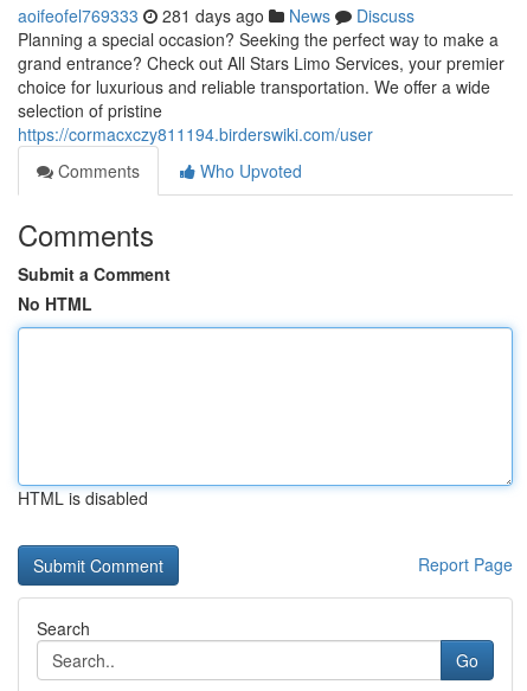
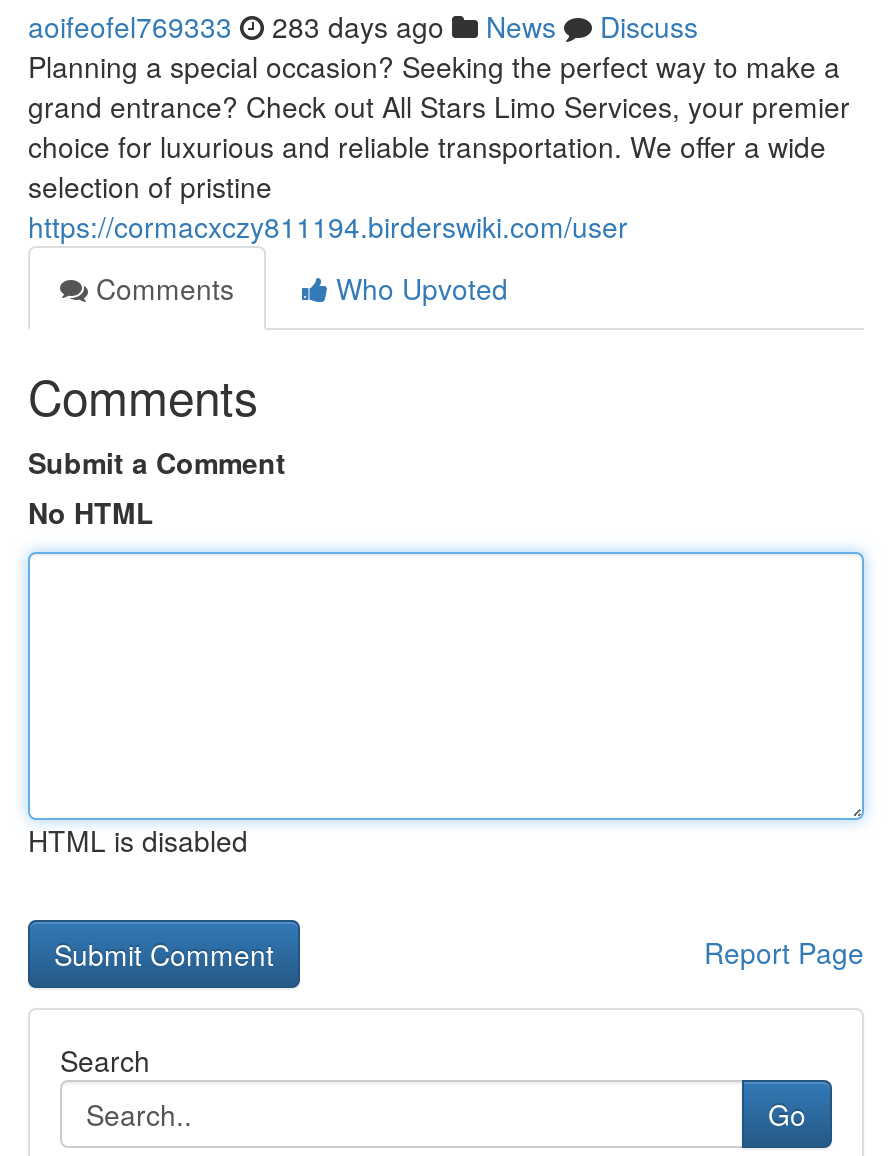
[18,4,414,27] aoifeofel769333 281 days ago News Discuss -> [28,6,698,46] aoifeofel769333 283 days ago News Discuss

